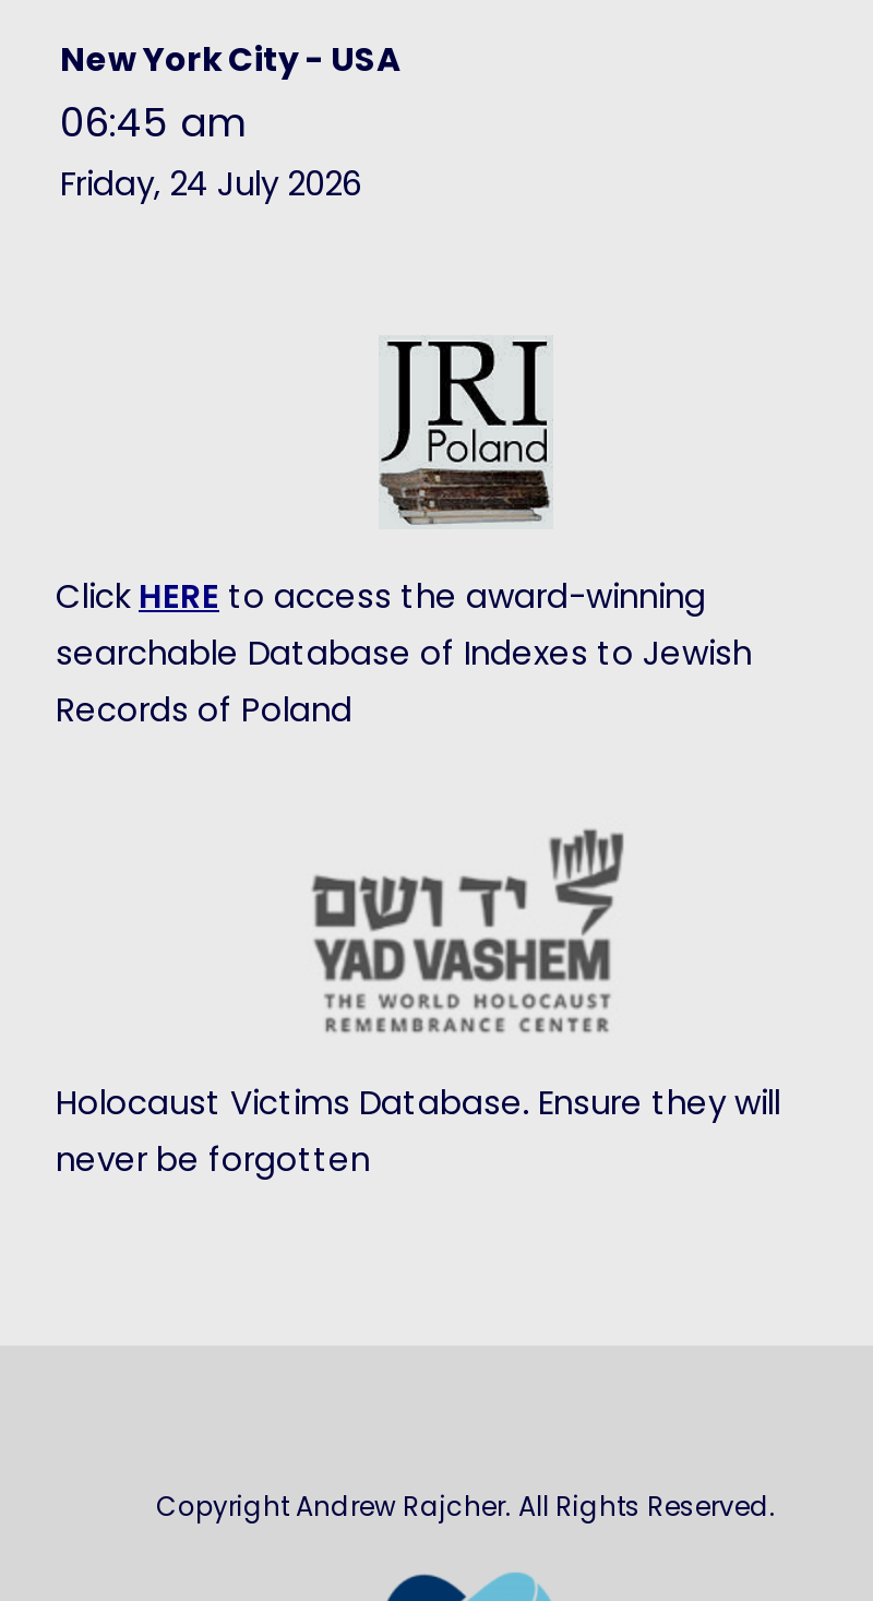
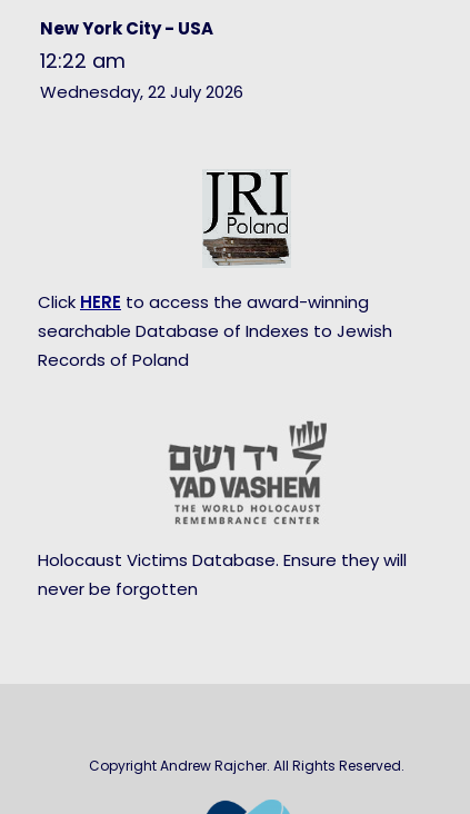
[60,95,246,150] 06:45 am -> [40,47,126,75] 12:22 am
[60,160,361,206] Friday, 24 July 2026 -> [40,80,243,103] Wednesday, 22 July 2026

